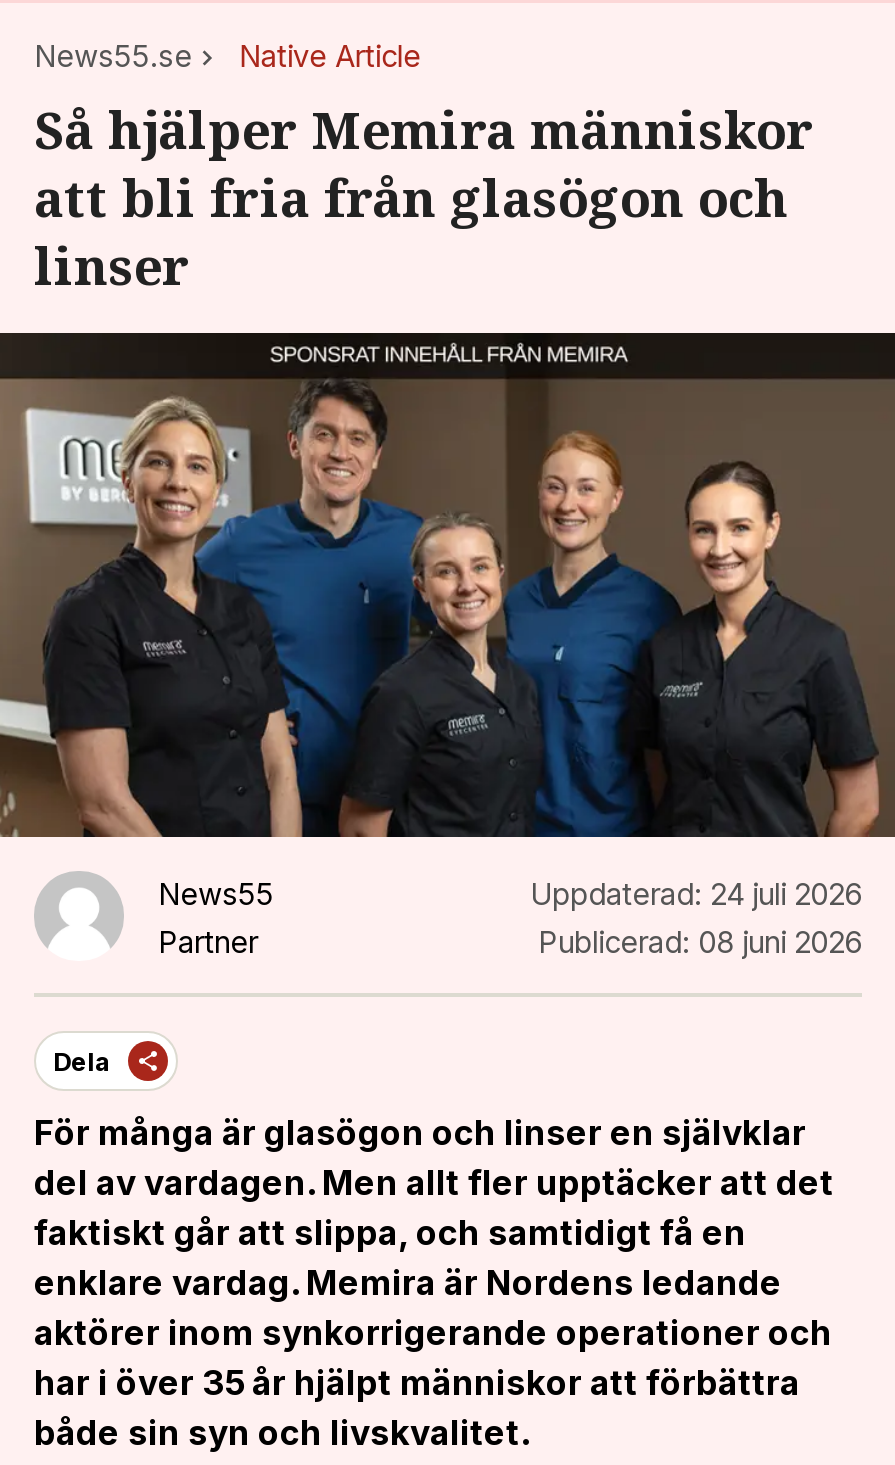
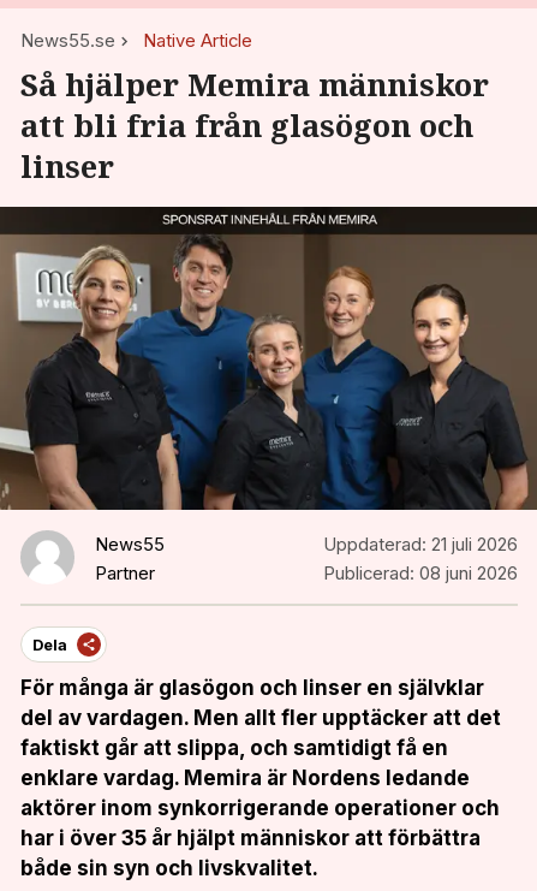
[530,877,862,913] Uppdaterad: 24 juli 2026 -> [323,534,518,556] Uppdaterad: 21 juli 2026

